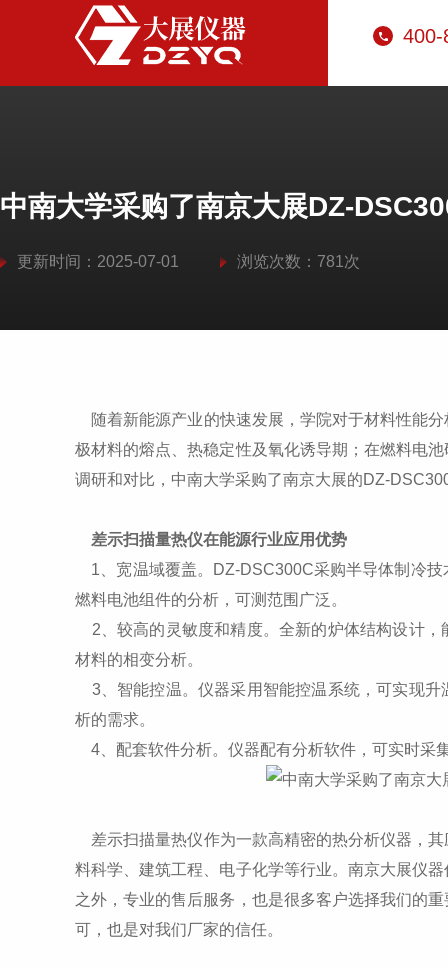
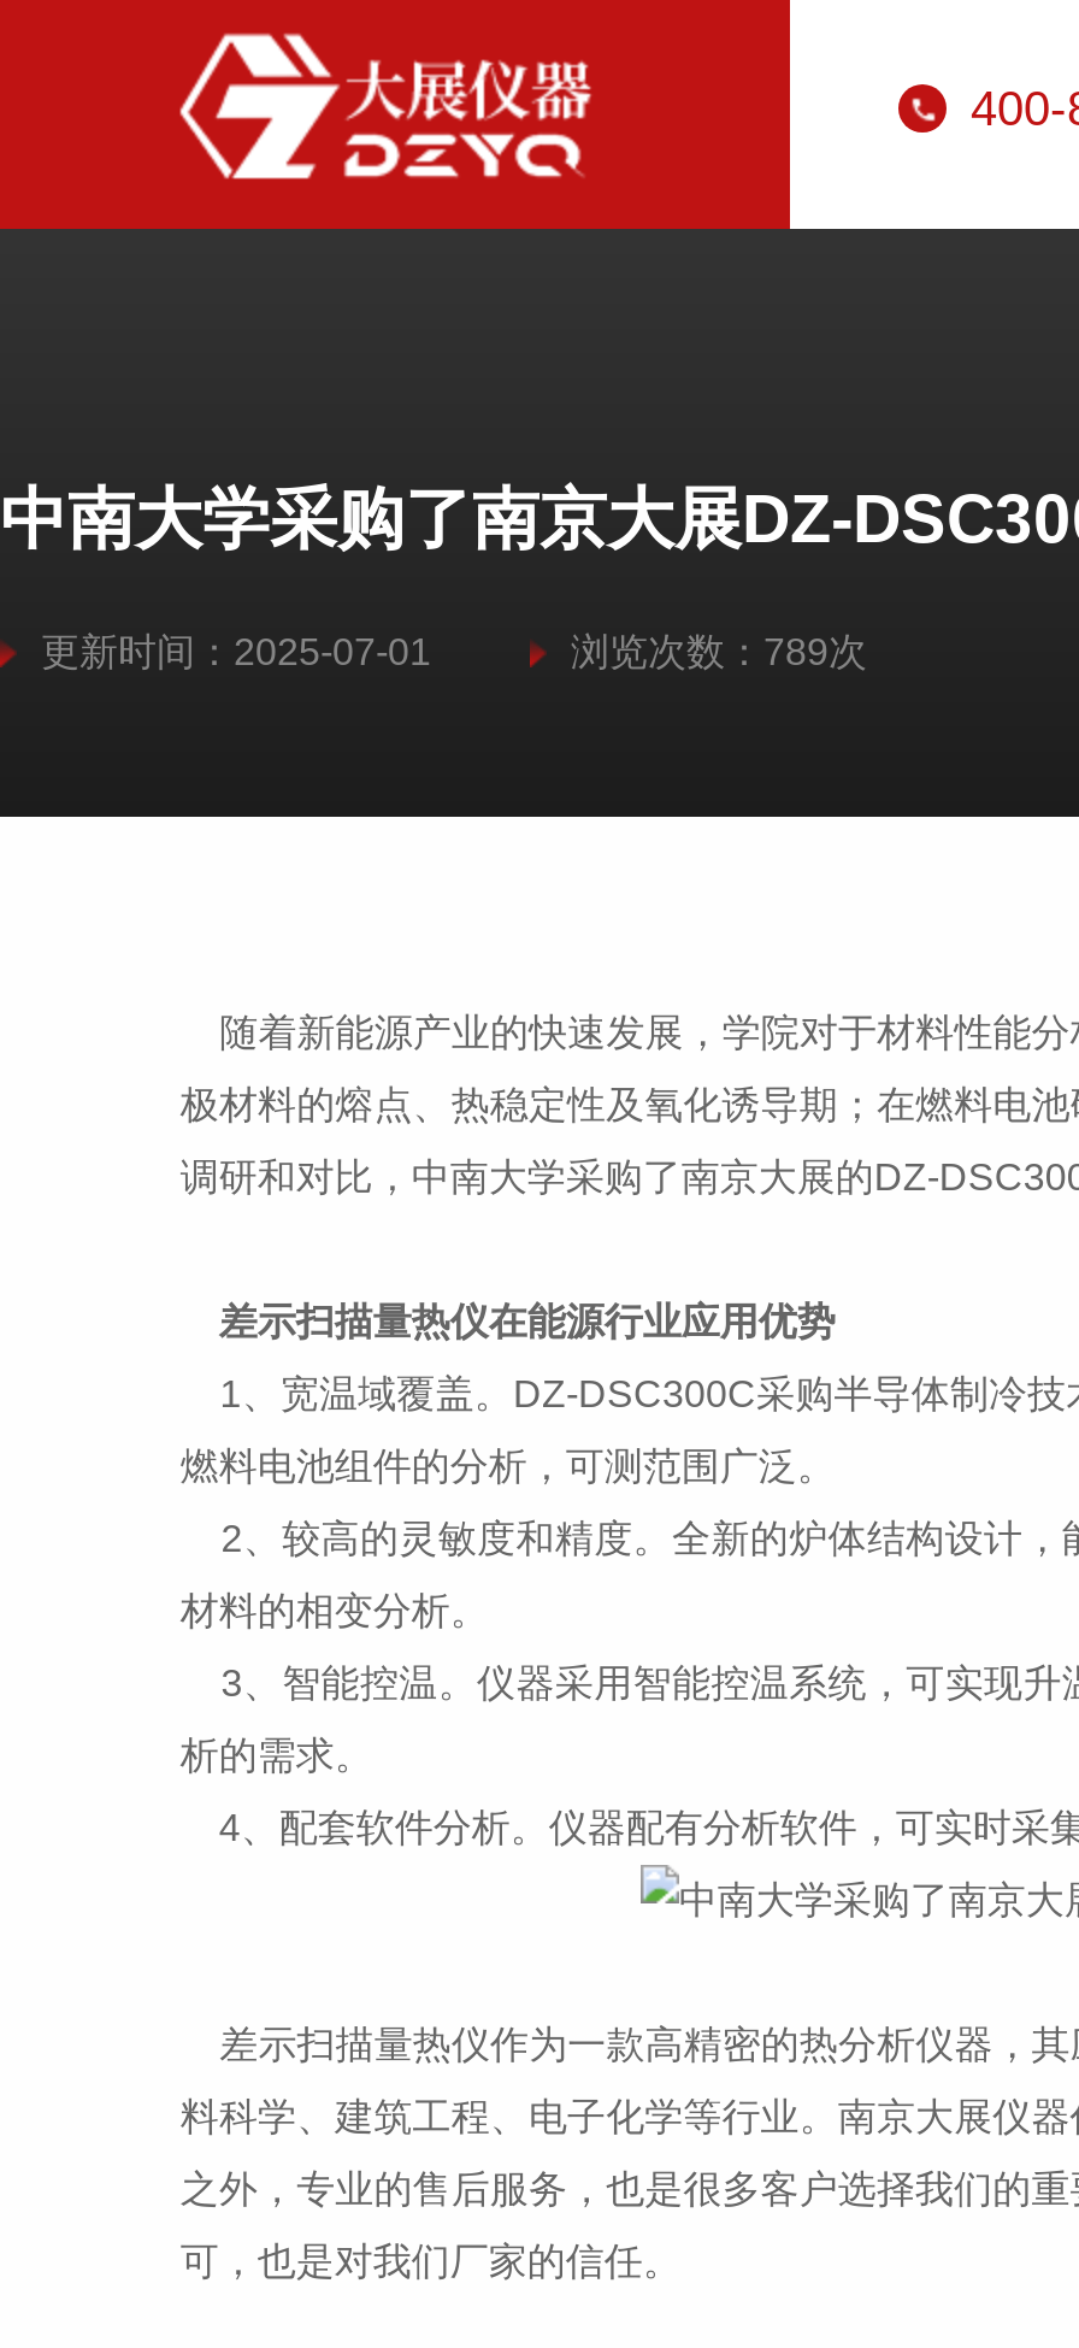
[237,253,360,270] 浏览次数：781次 -> [571,631,867,672] 浏览次数：789次

